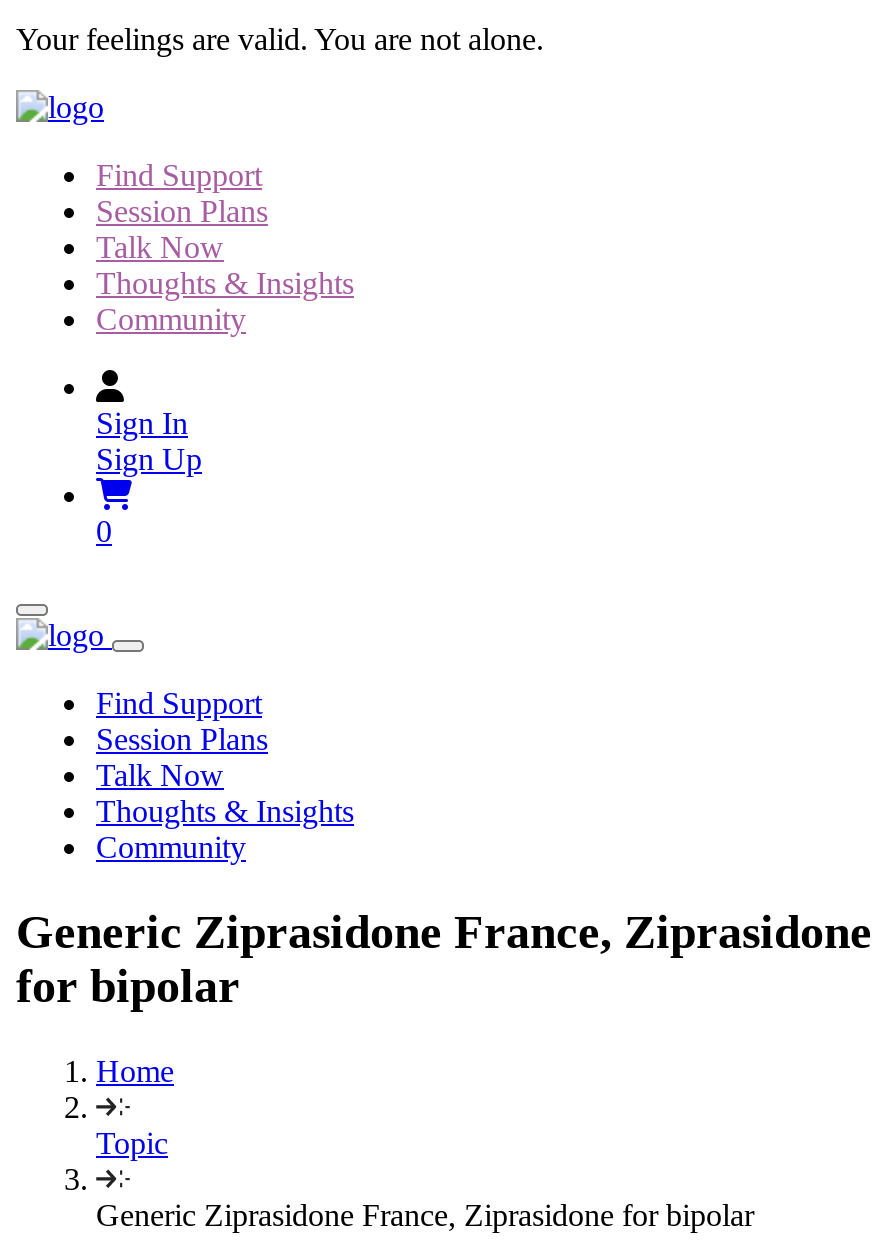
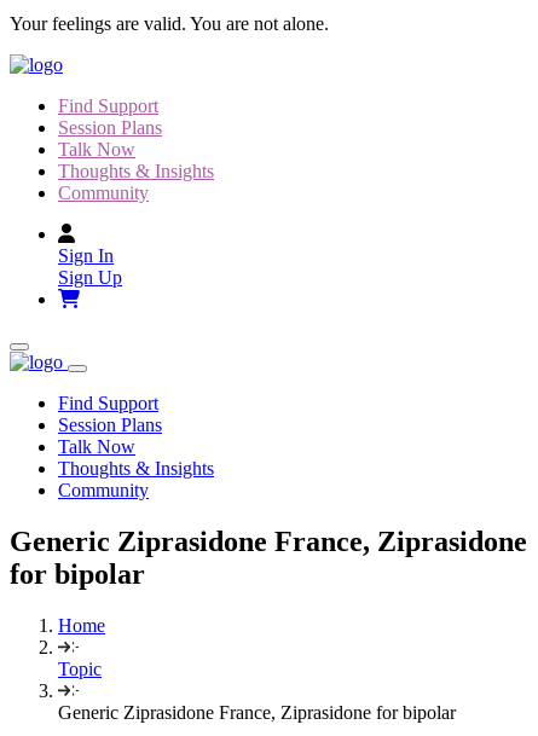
[96,514,112,548] 0 -> none

